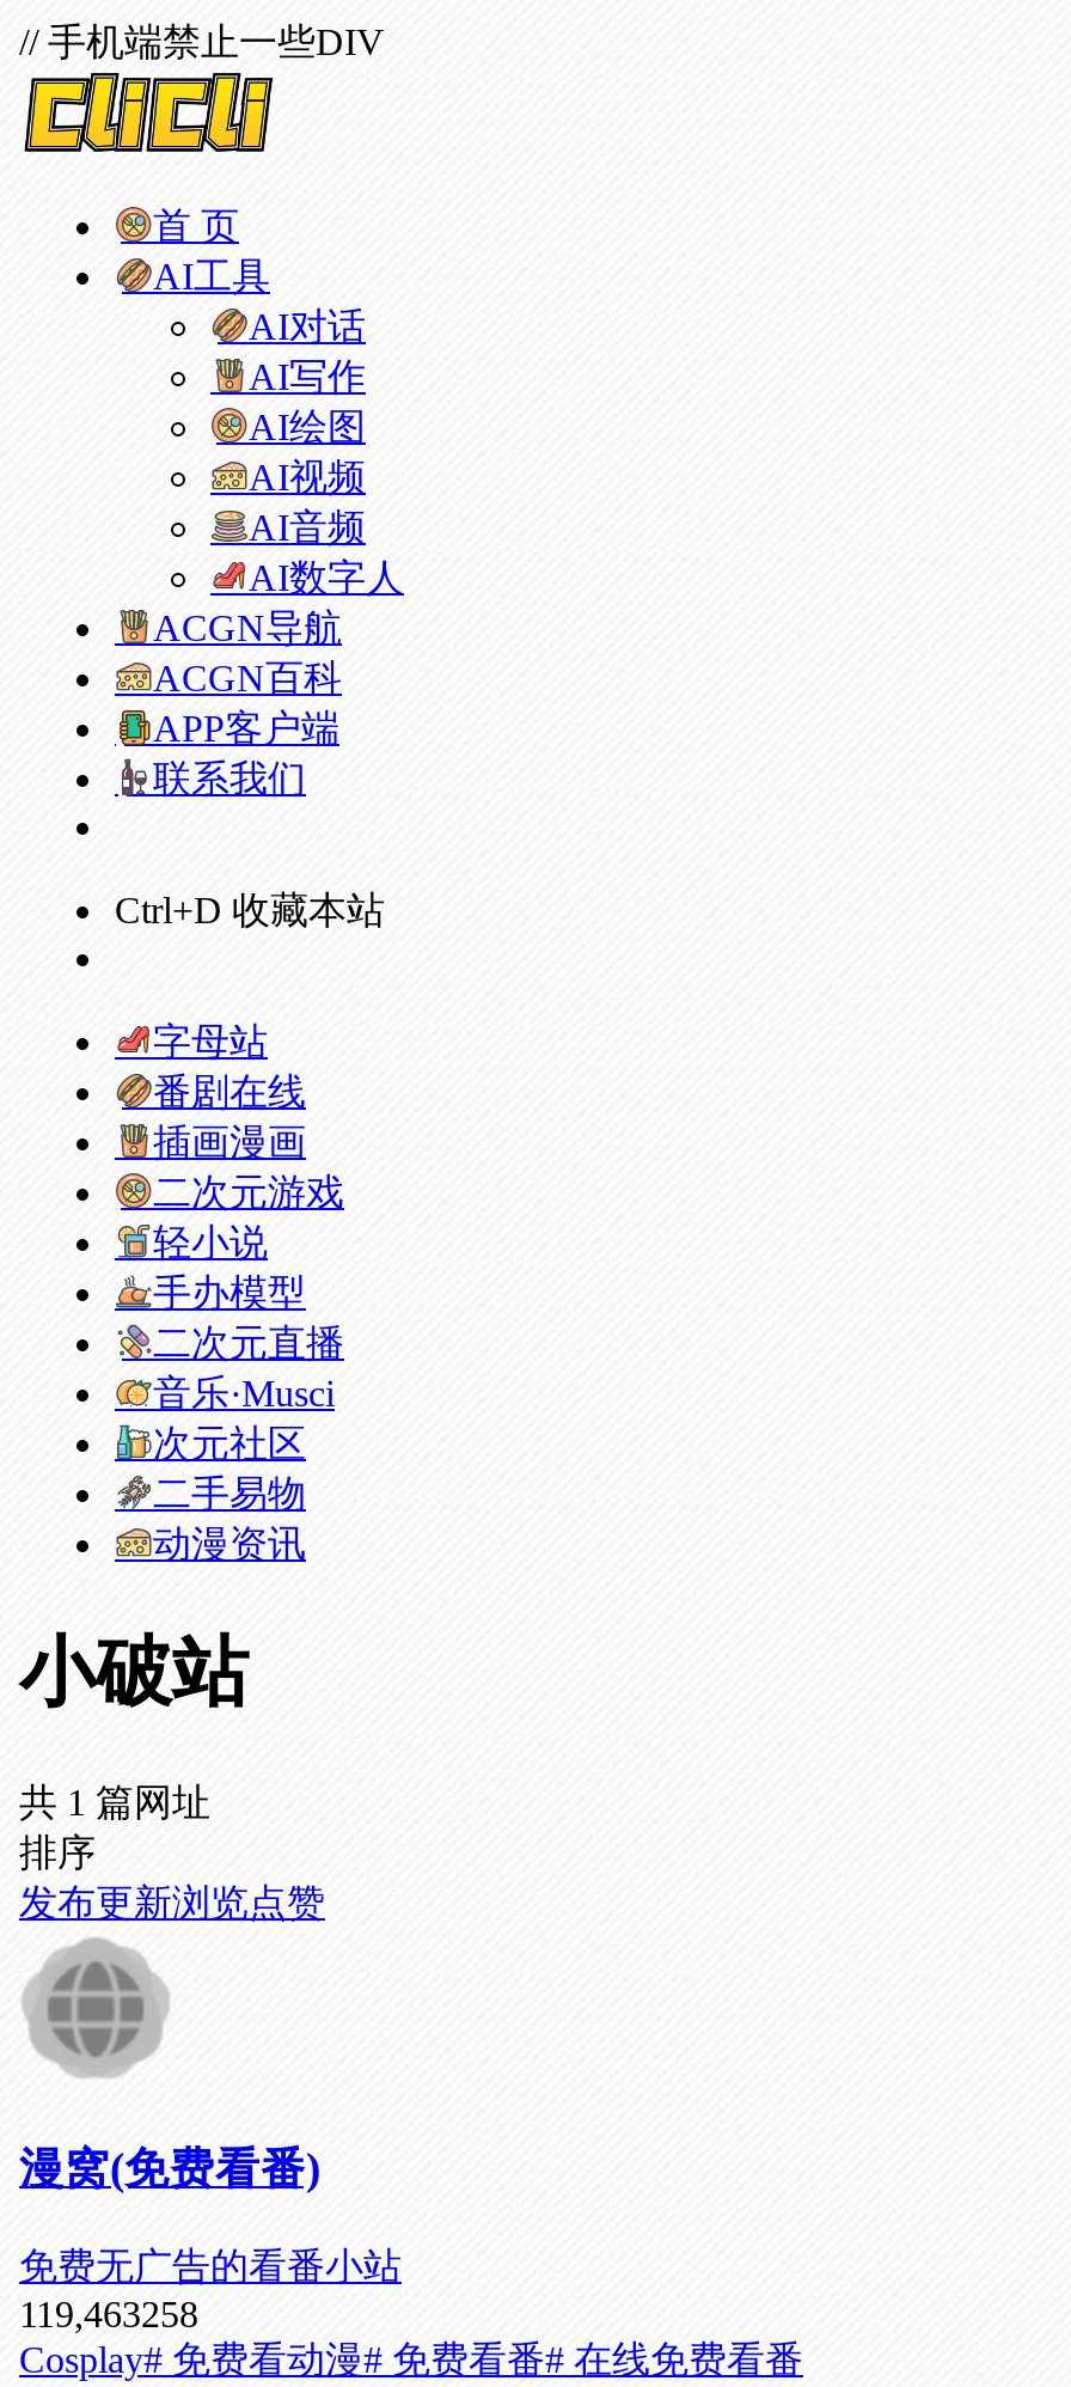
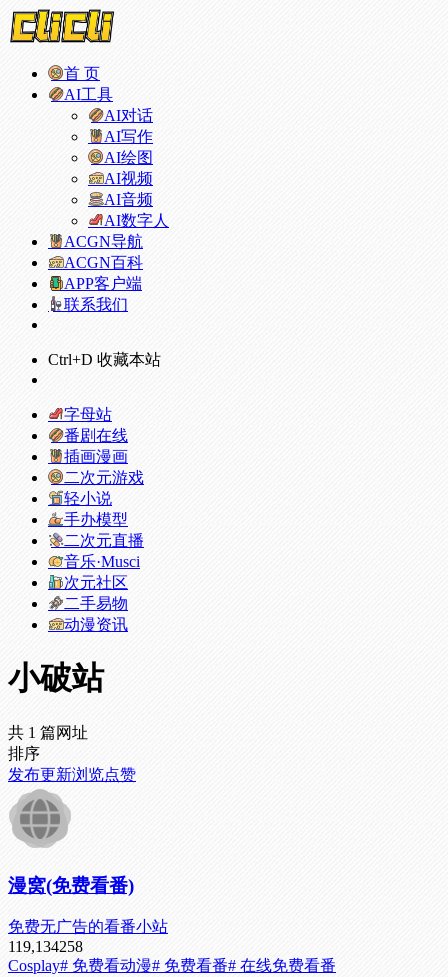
[19,22,385,62] // 手机端禁止一些DIV -> none
[19,2294,198,2335] 119,463258 -> [8,938,83,955] 119,134258

